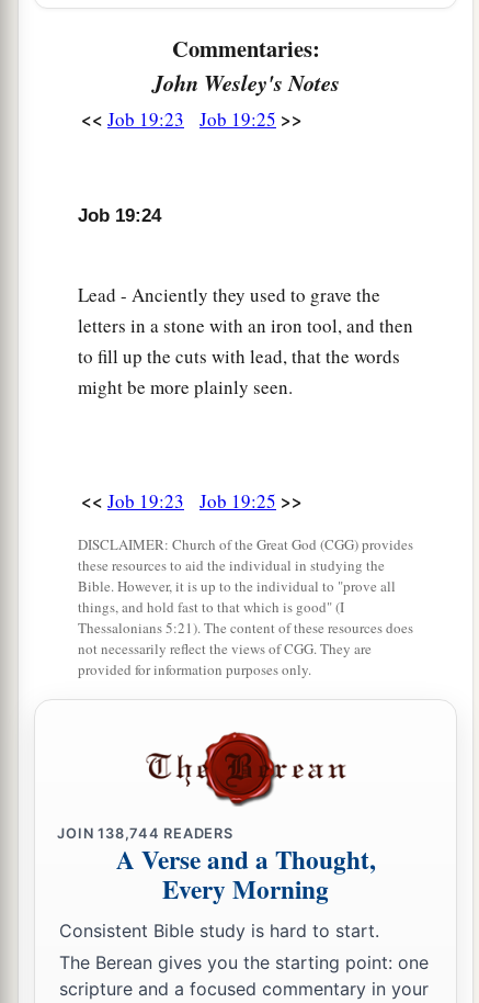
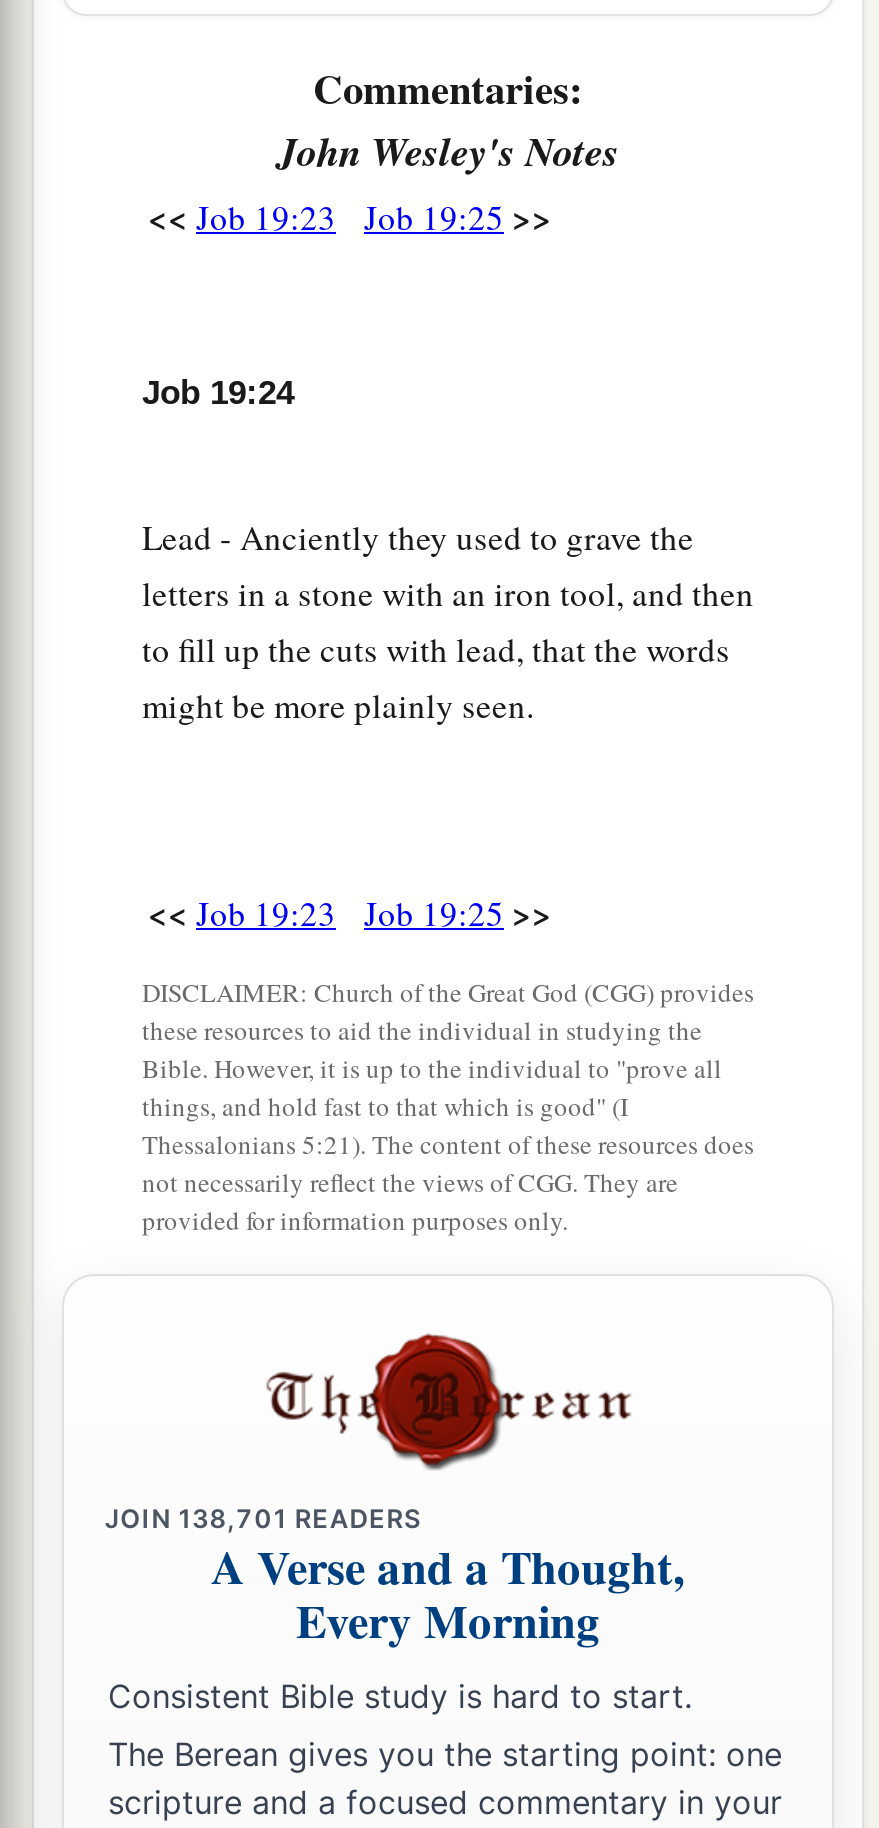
[57,825,233,841] JOIN 138,744 READERS -> [105,1504,422,1534] JOIN 138,701 READERS

